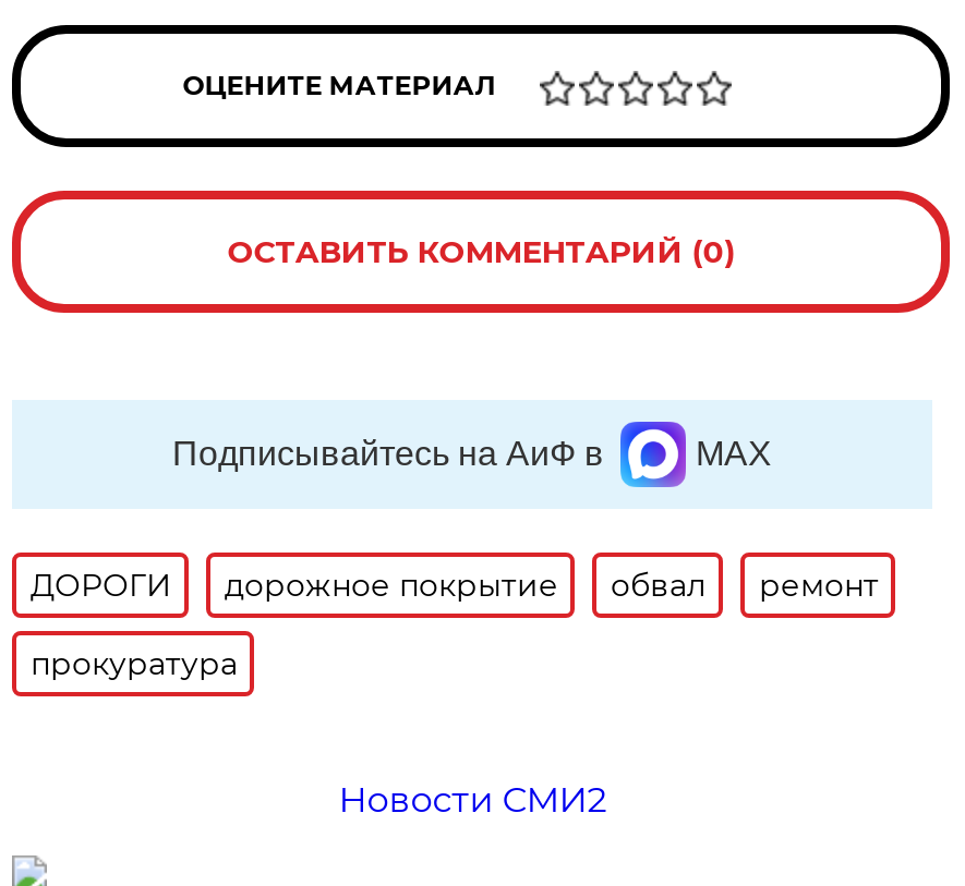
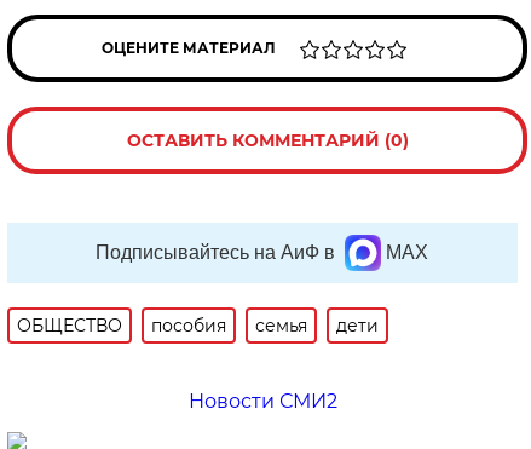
[30,566,879,683] ДОРОГИ | дорожное покрытие | обвал | ремонт | прокуратура -> [17,315,379,336] ОБЩЕСТВО | пособия | семья | дети

